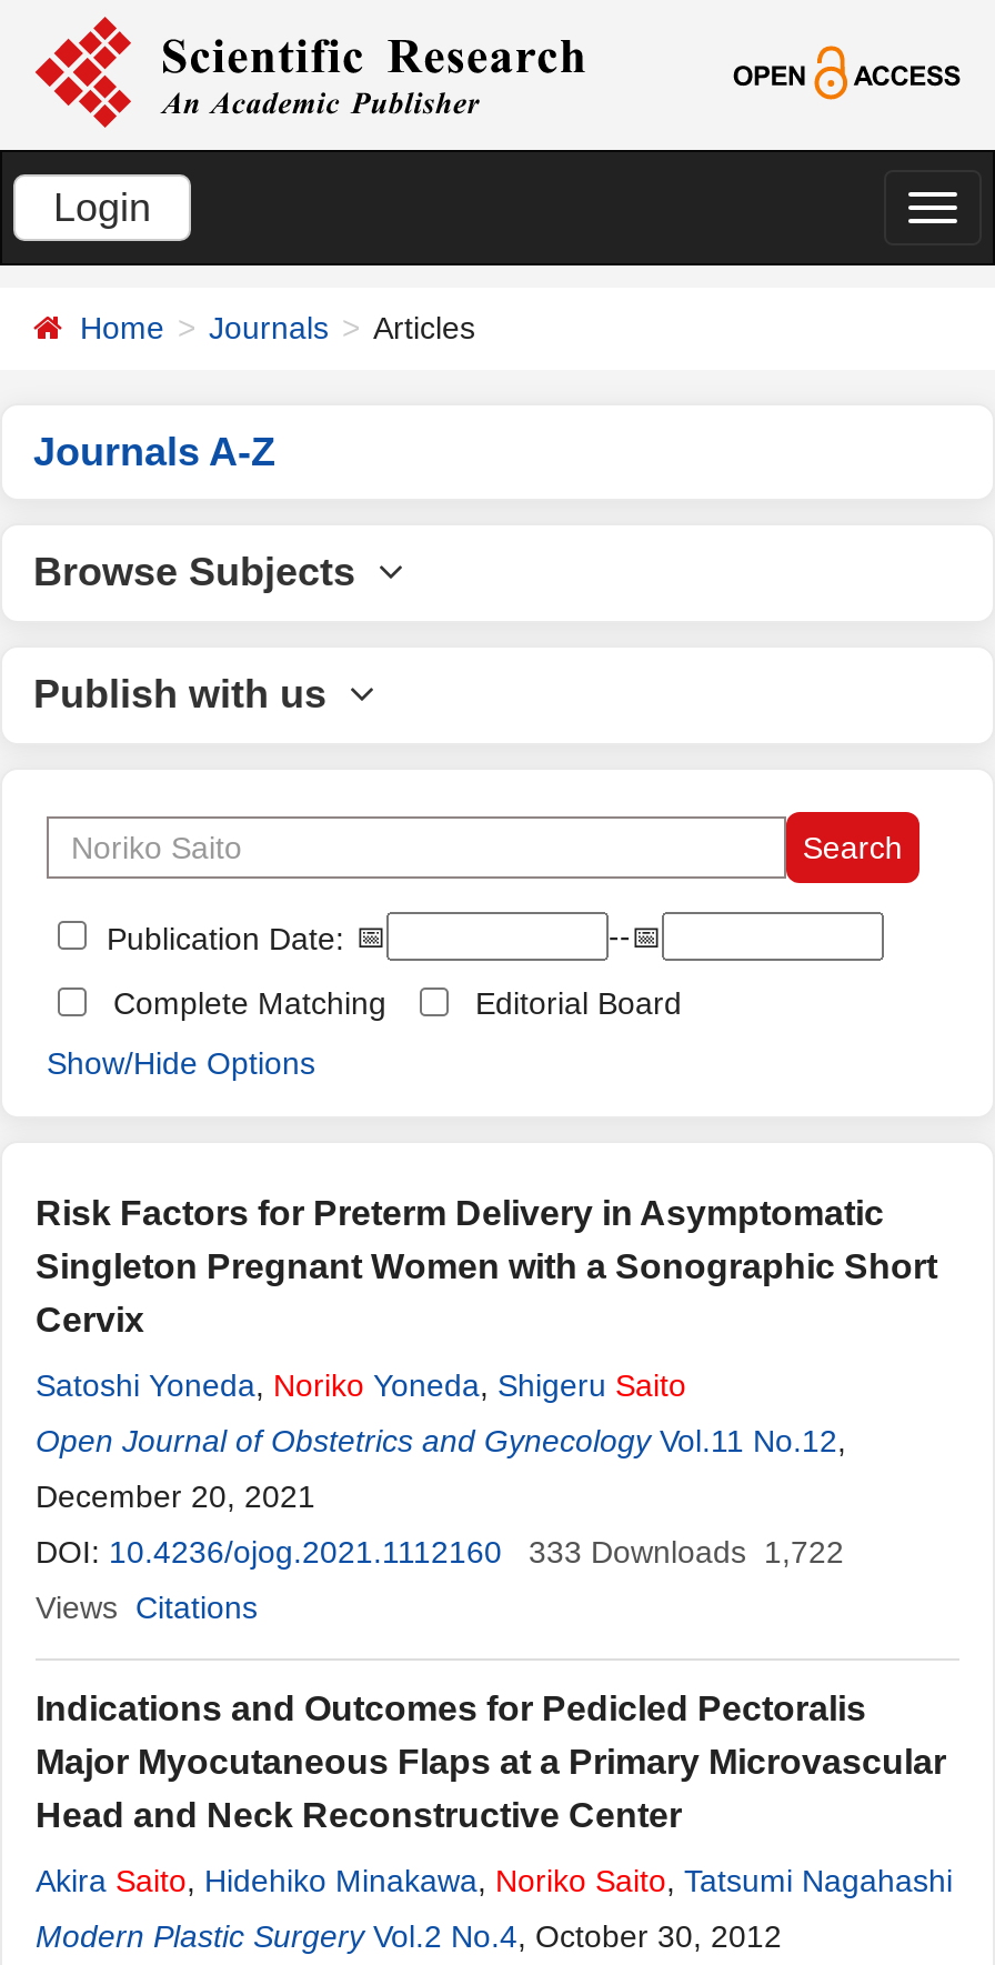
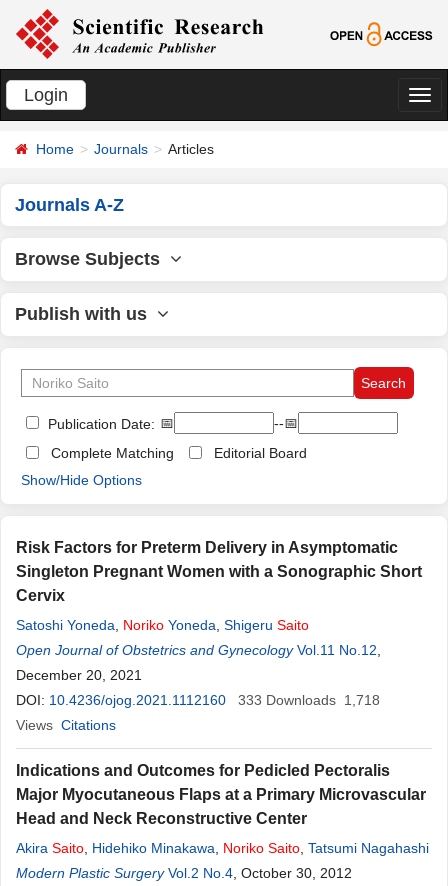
[36,1534,844,1570] DOI: 10.4236/ojog.2021.1112160 333 Downloads 1,722 -> [16,692,380,708] DOI: 10.4236/ojog.2021.1112160 333 Downloads 1,718

